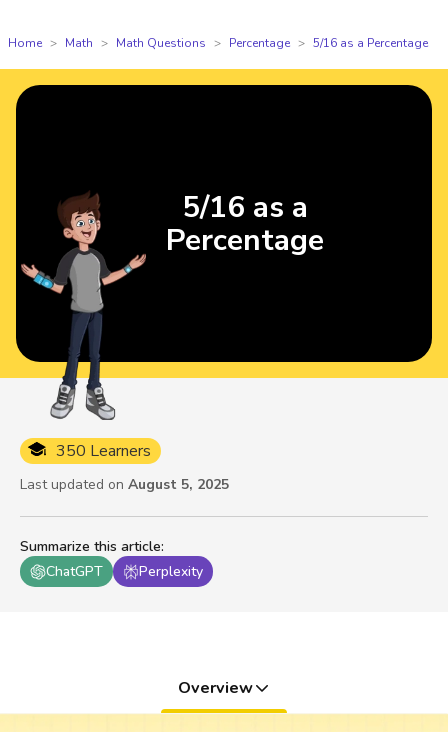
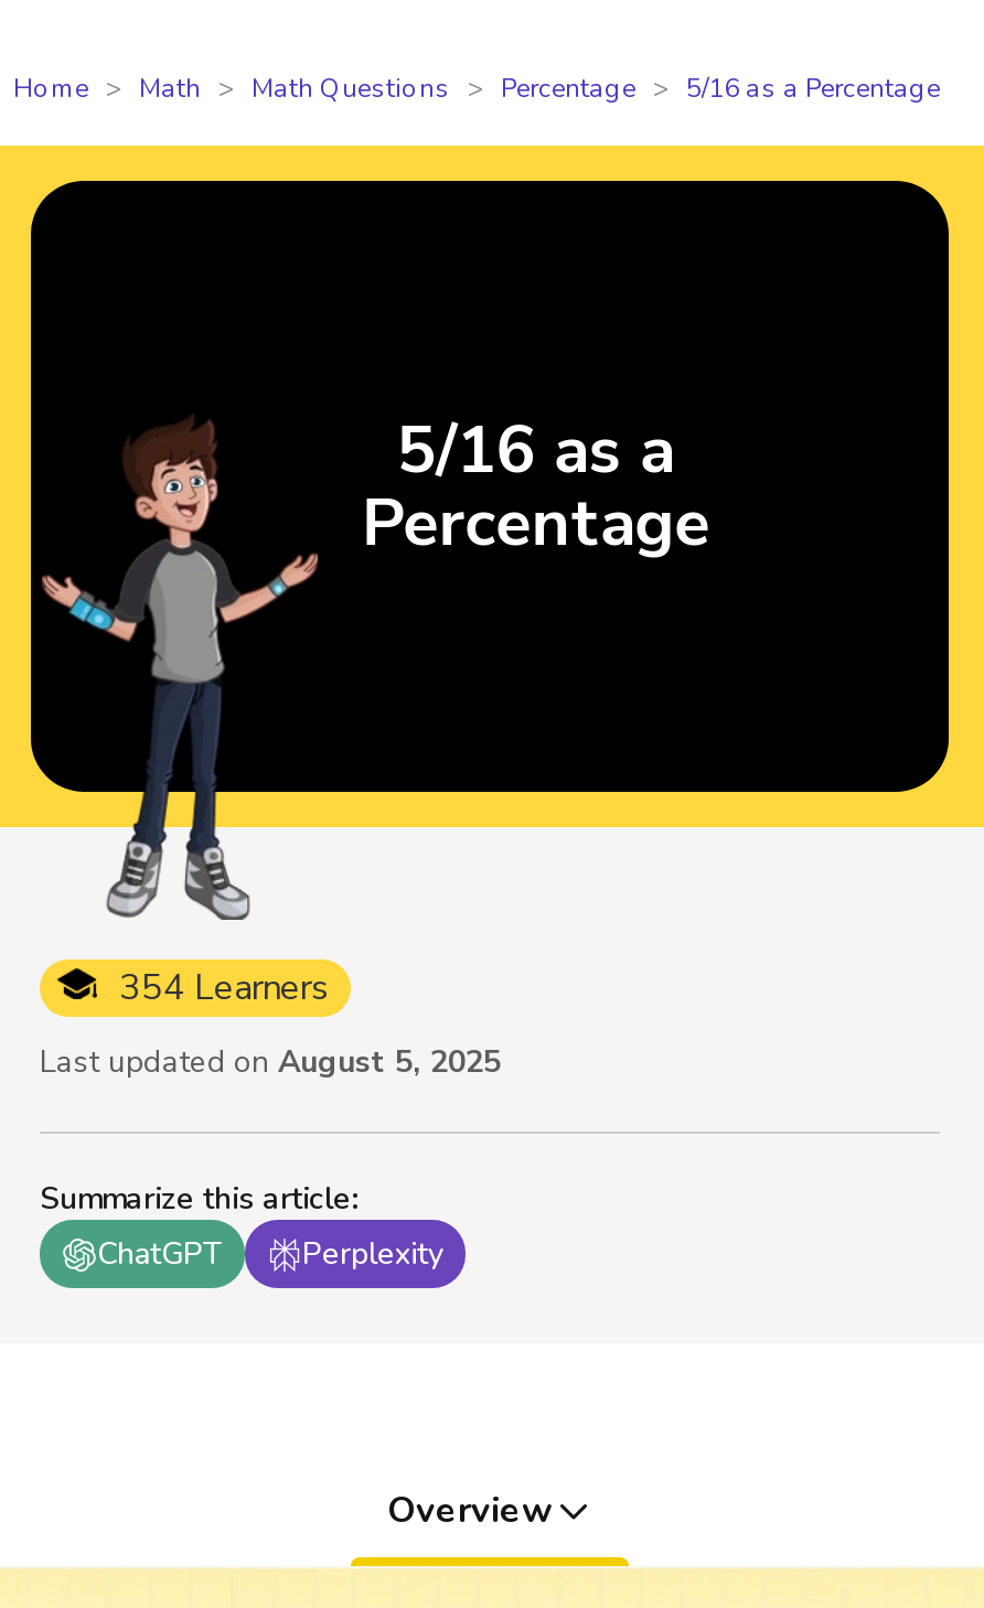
[56,440,151,462] 350 Learners -> [119,965,329,1013] 354 Learners

